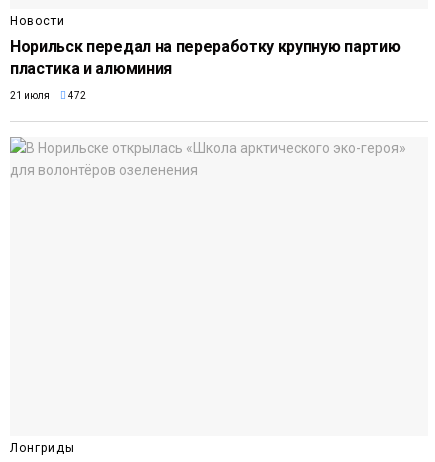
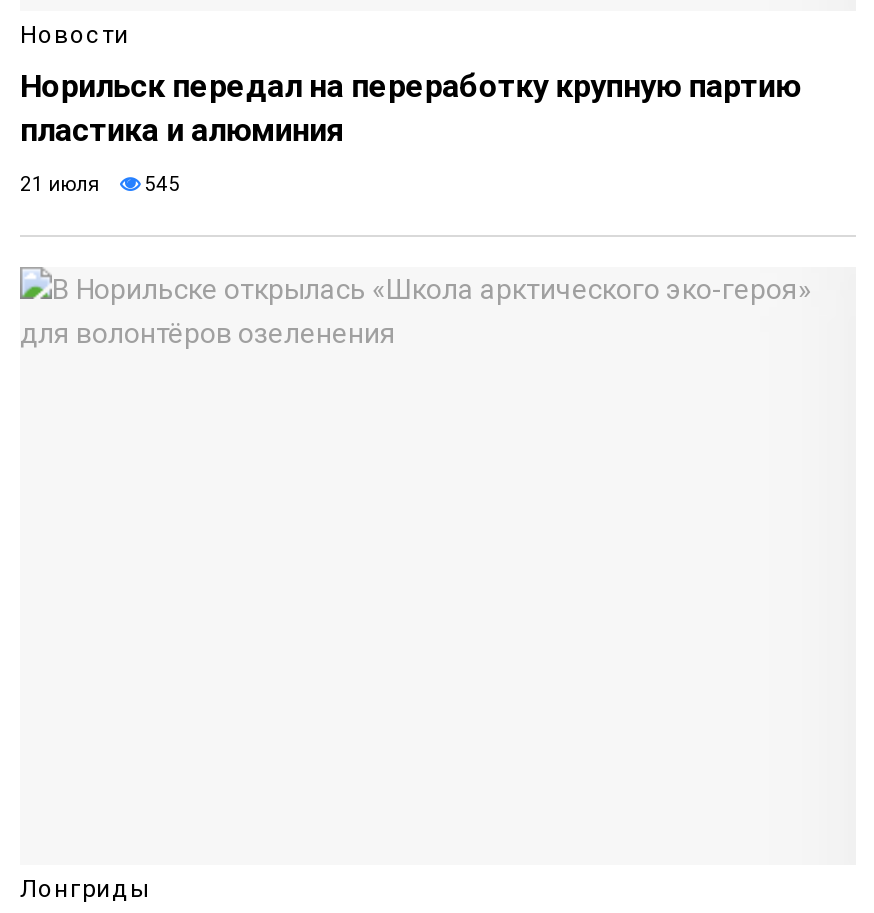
[10,90,86,101] 21 июля 472 -> [20,174,180,196] 21 июля 545

